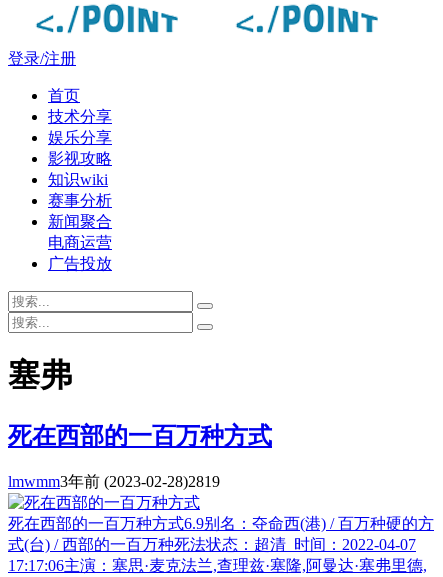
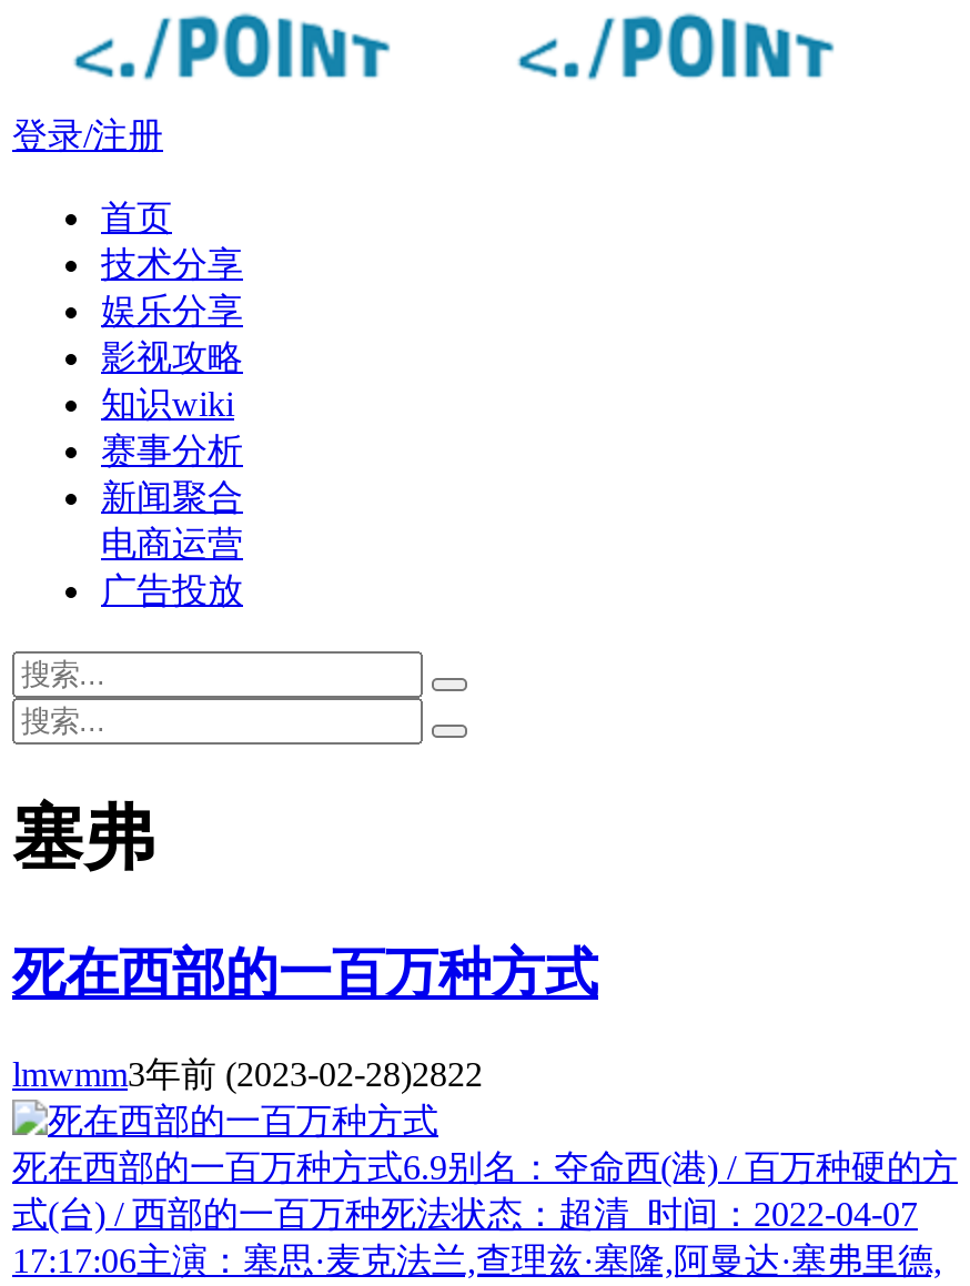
[8,473,220,490] lmwmm3年前(2023-02-28)2819 -> [12,1055,483,1092] lmwmm3年前(2023-02-28)2822

